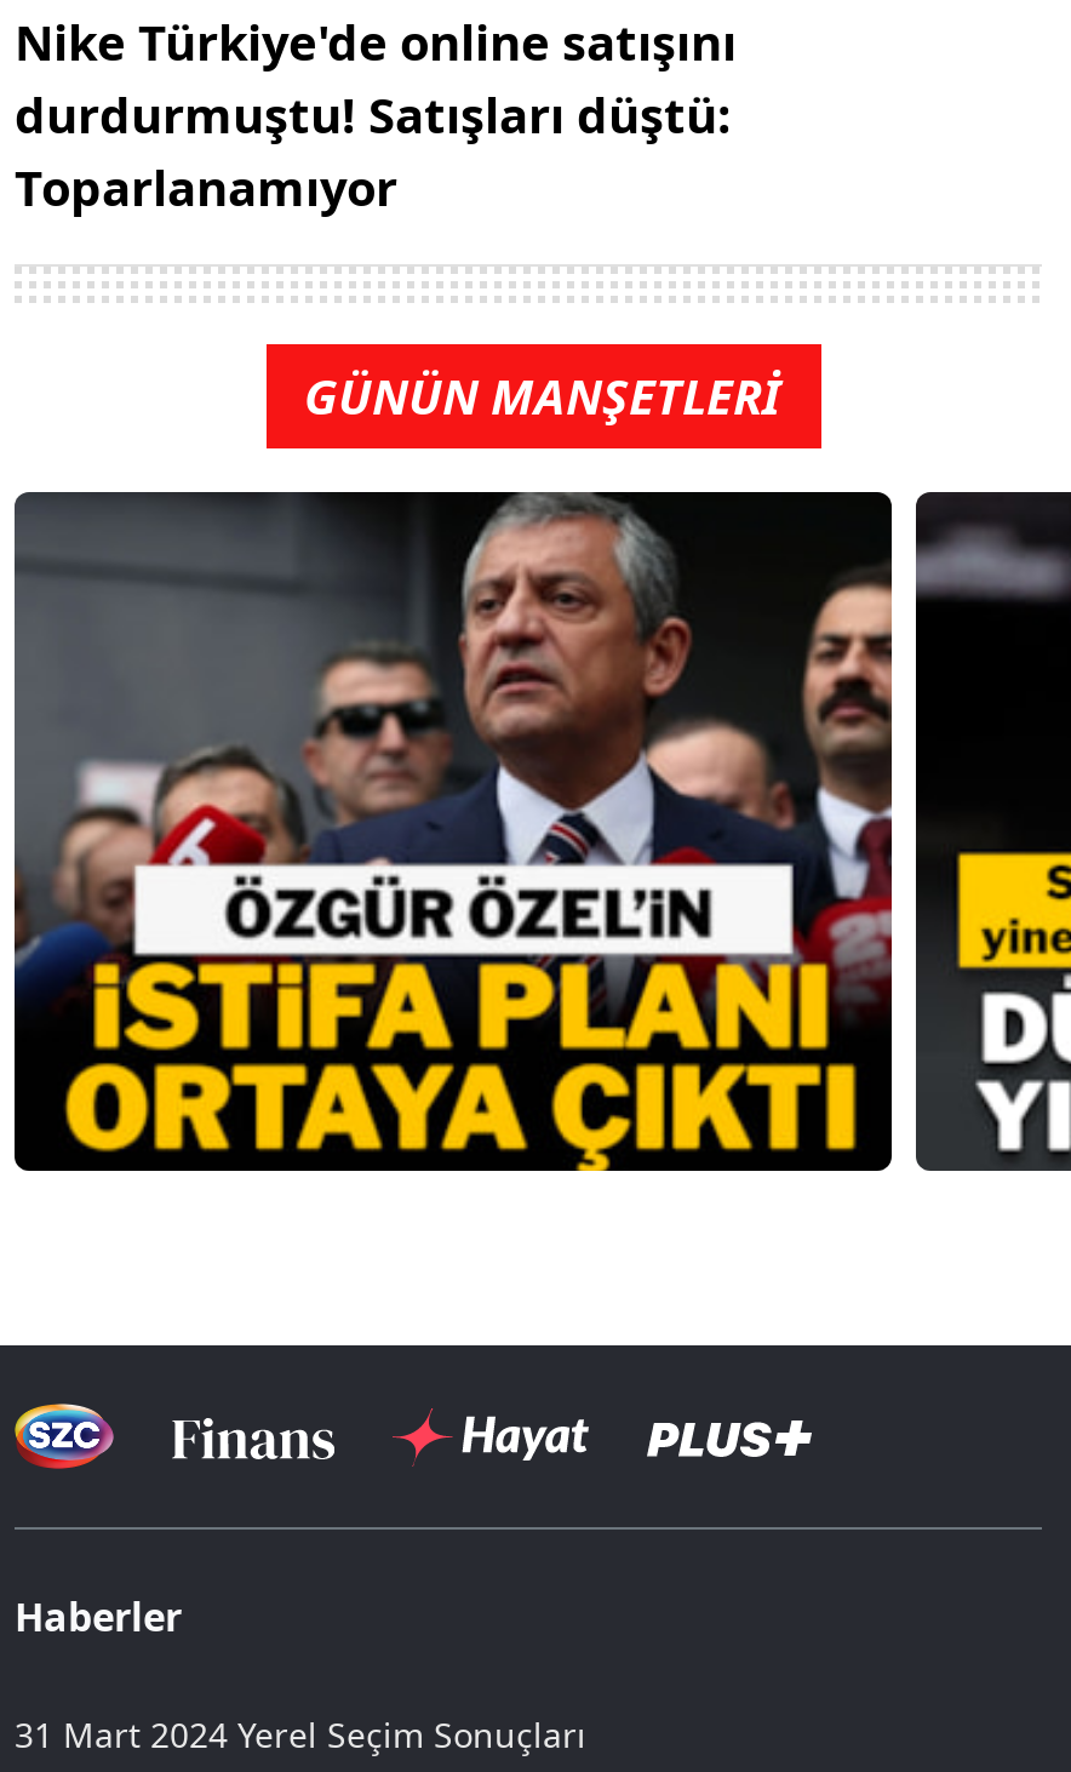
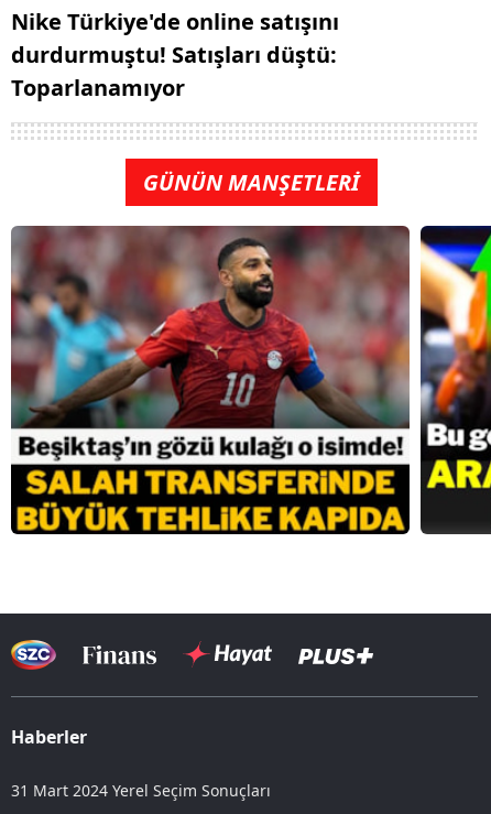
[12,491,894,1174] [image] -> [11,226,411,535] [image]
[913,515,1064,1153] [image] -> [419,225,488,524] [image]

